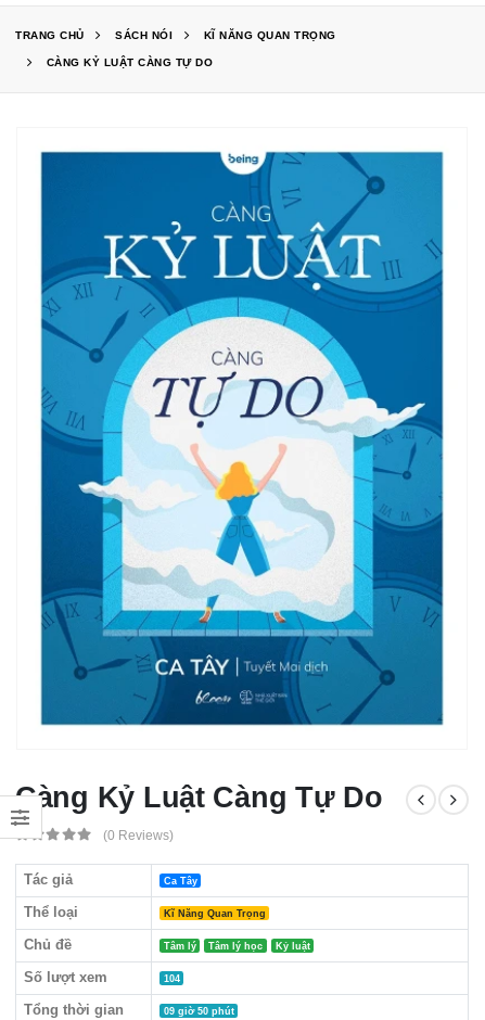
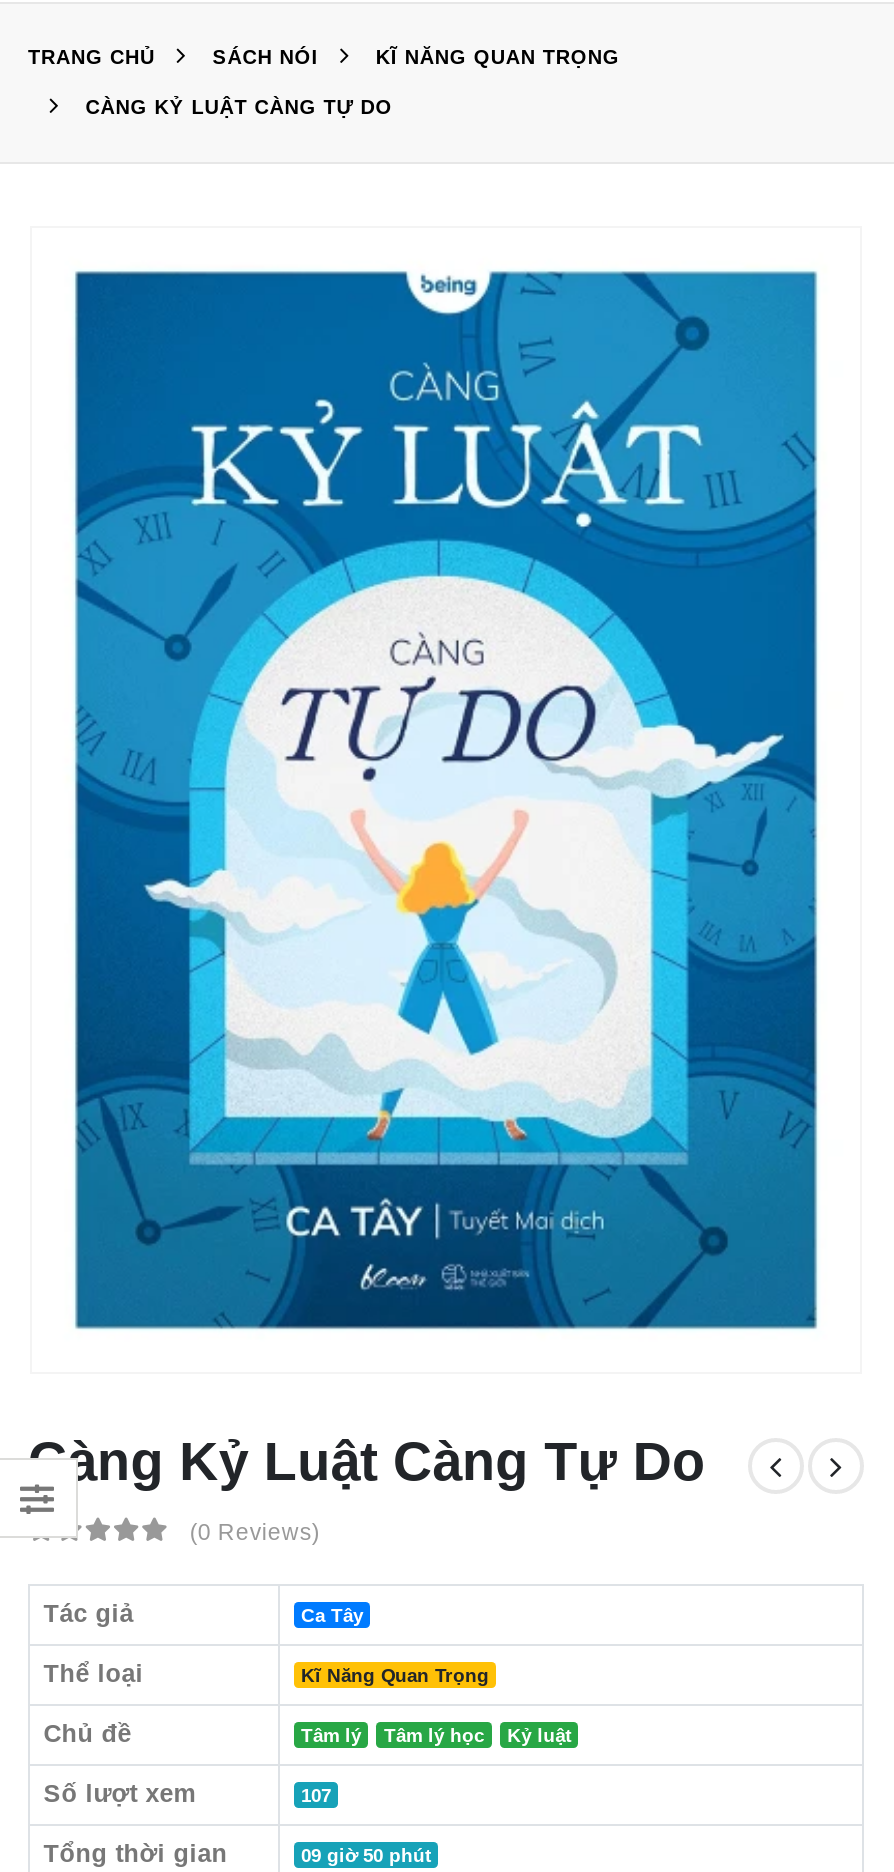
[163,972,180,984] 104 -> [301,1784,331,1806] 107

